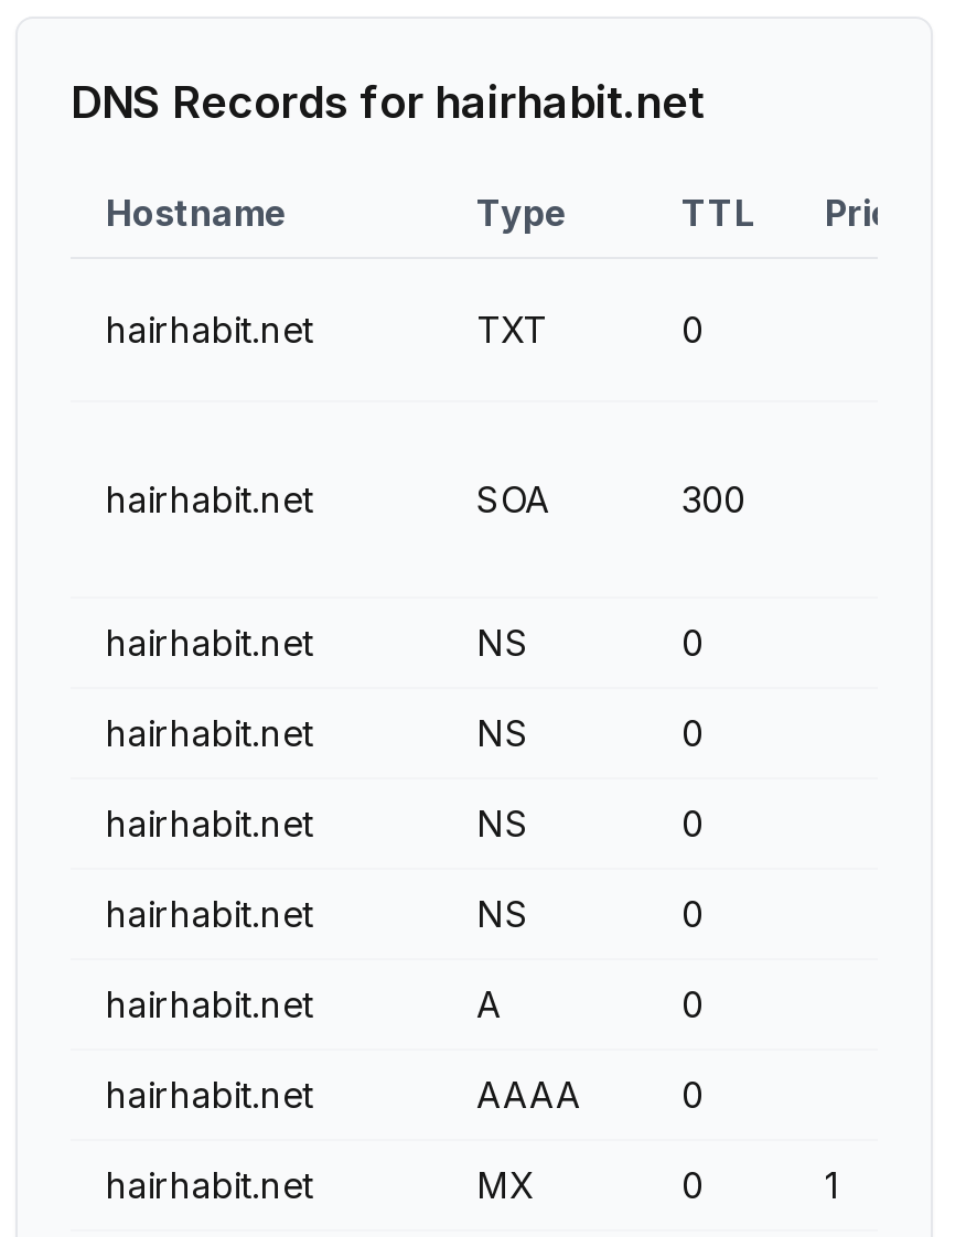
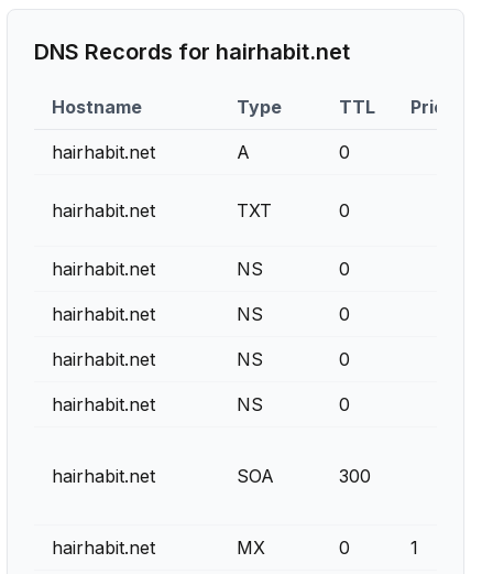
[476,308,547,352] TXT -> [237,141,250,163] A
[476,477,745,521] SOA | 300 -> [237,199,350,221] TXT | 0
[106,982,704,1117] A | 0 | hairhabit.net | AAAA | 0 -> [237,465,371,487] SOA | 300

